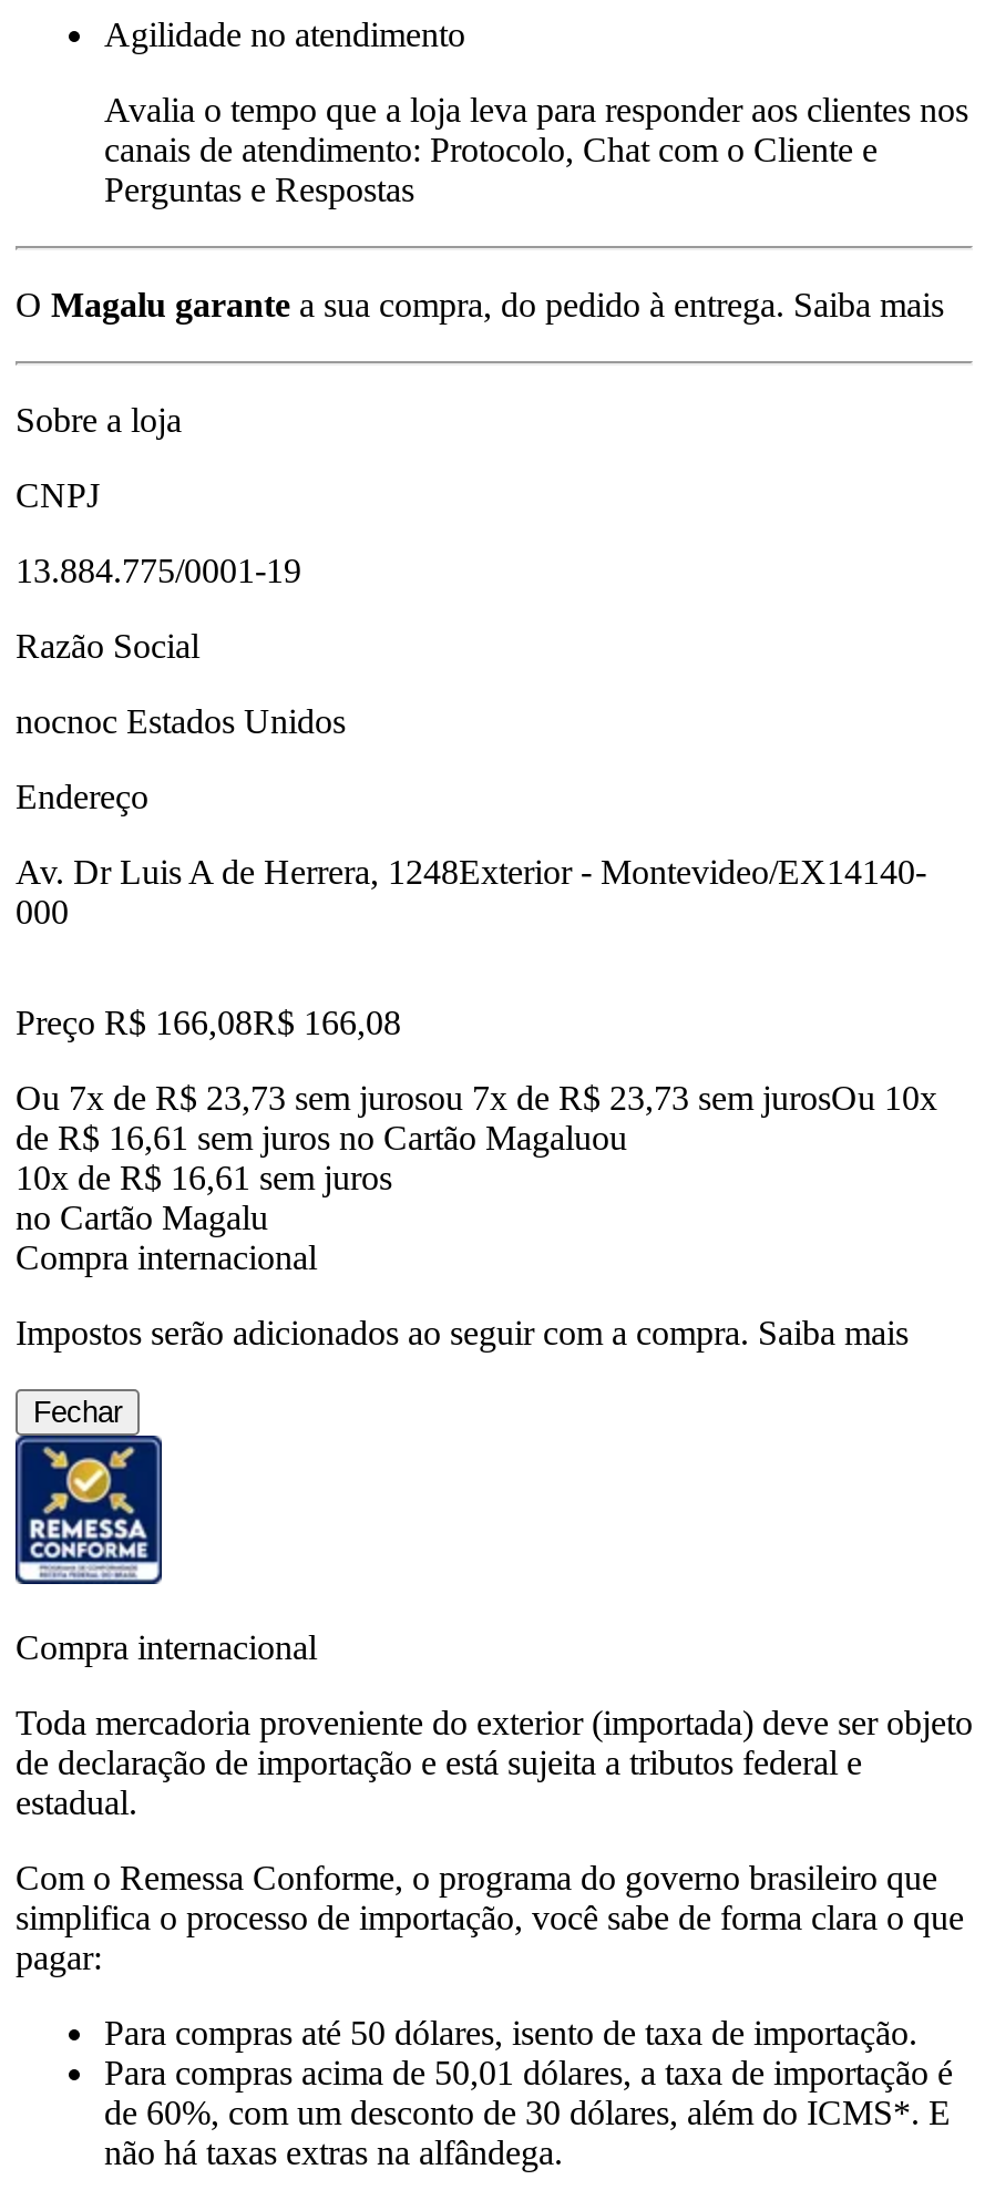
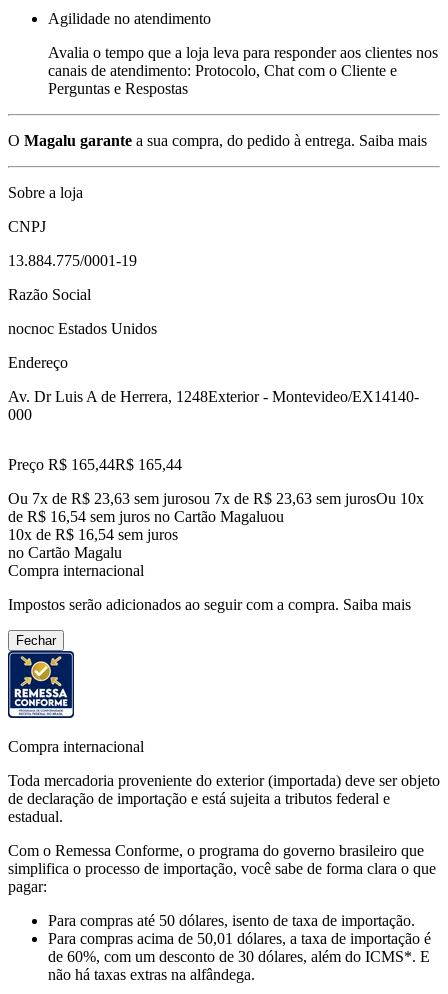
[16,1003,401,1041] Preço R$ 166,08R$ 166,08 -> [8,456,182,473] Preço R$ 165,44R$ 165,44
[16,1078,937,1116] Ou 7x de R$ 23,73 sem jurosou 7x de R$ 23,73 sem jurosOu 10x -> [8,490,424,507] Ou 7x de R$ 23,63 sem jurosou 7x de R$ 23,63 sem jurosOu 10x
[16,1118,627,1156] de R$ 16,61 sem juros no Cartão Magaluou -> [8,508,284,525] de R$ 16,54 sem juros no Cartão Magaluou
[16,1158,392,1196] 10x de R$ 16,61 sem juros -> [8,526,178,543] 10x de R$ 16,54 sem juros

